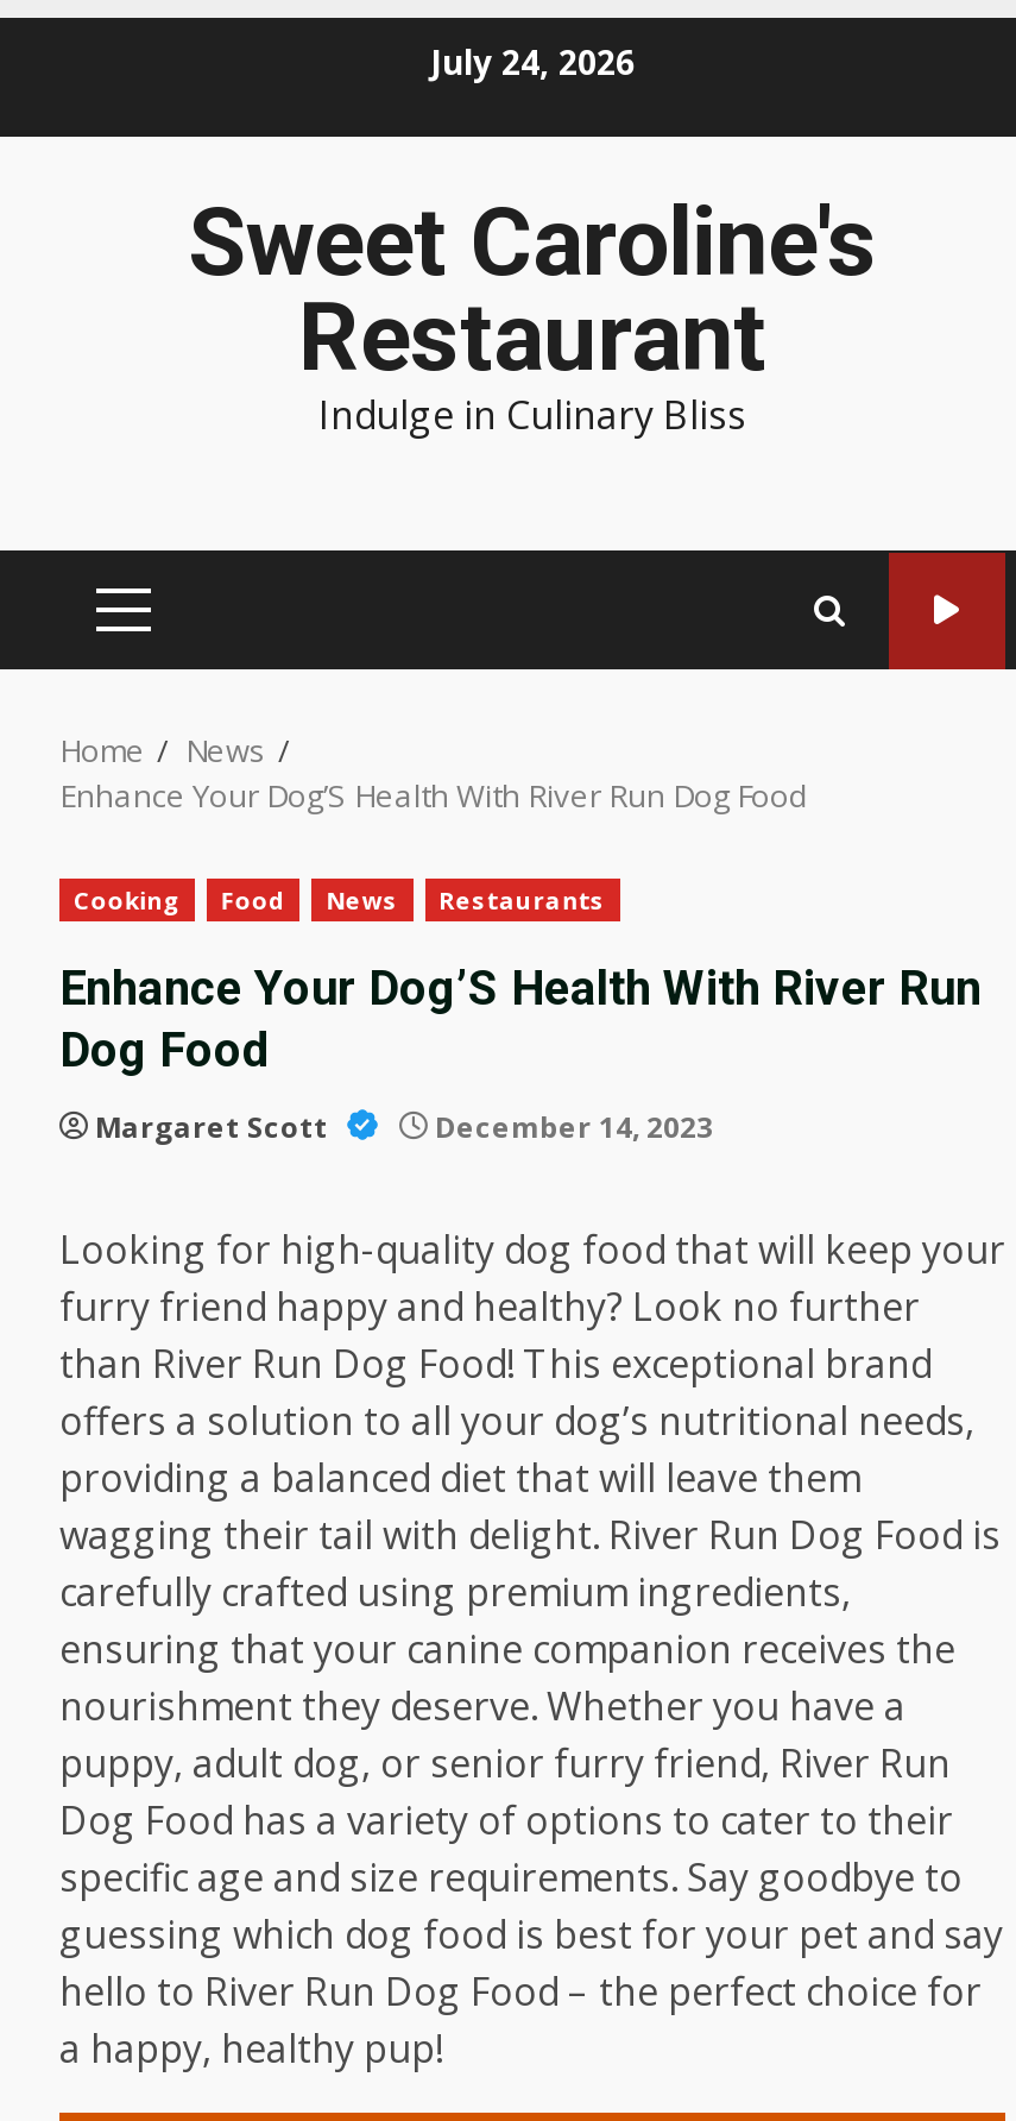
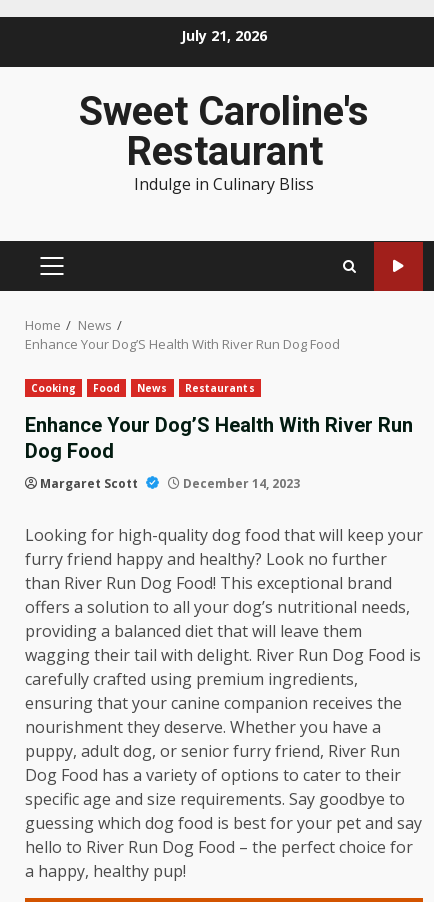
[430,38,635,83] July 24, 2026 -> [181,25,267,44] July 21, 2026

